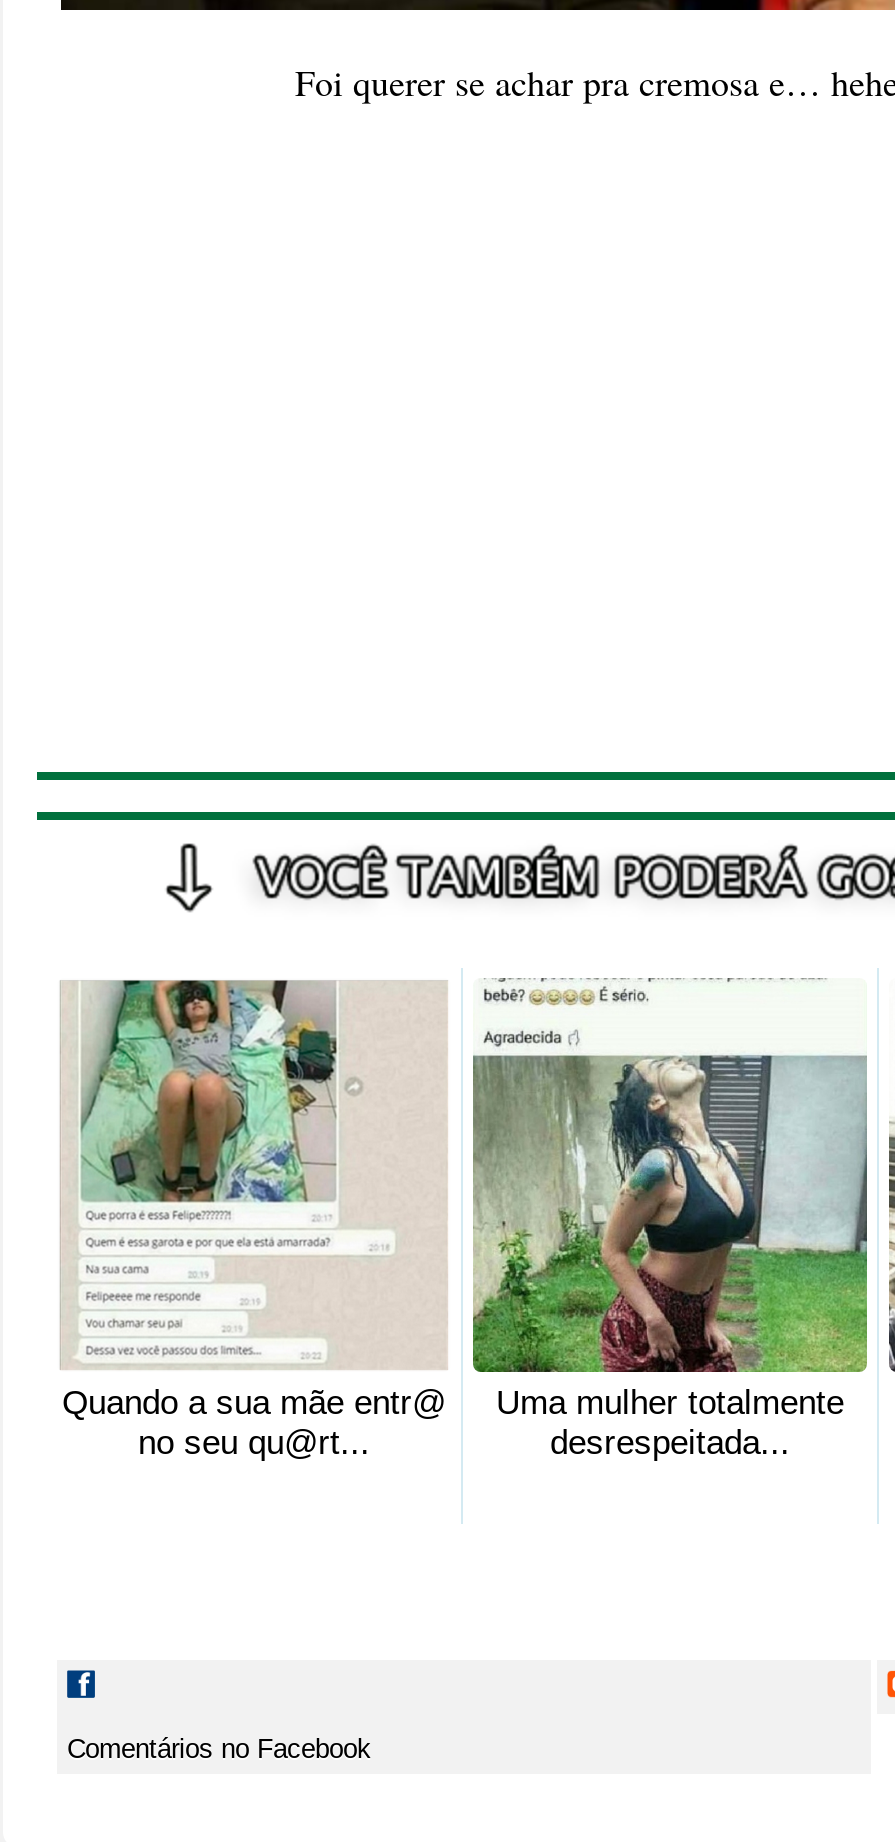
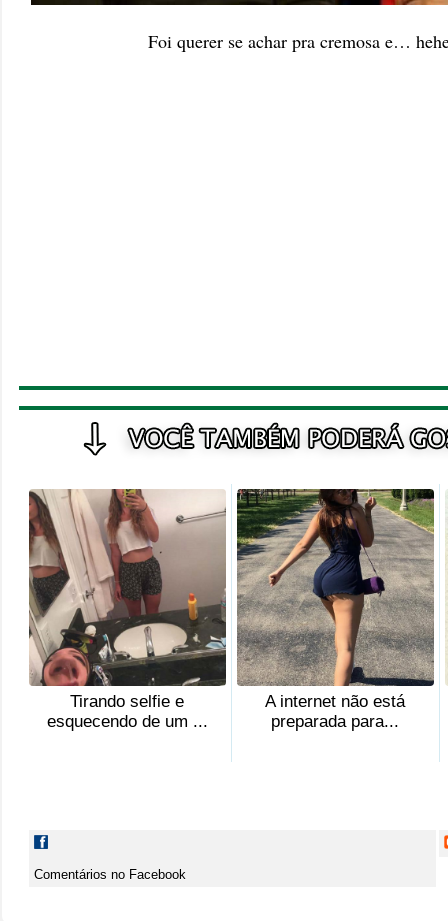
[57,978,451,1462] [image] | Quando a sua mãe entr@ | no seu qu@rt... -> [28,488,227,731] [image] | Tirando selfie e | esquecendo de um ...
[471,978,869,1462] [image] | Uma mulher totalmente | desrespeitada... -> [236,488,435,731] [image] | A internet não está | preparada para...

